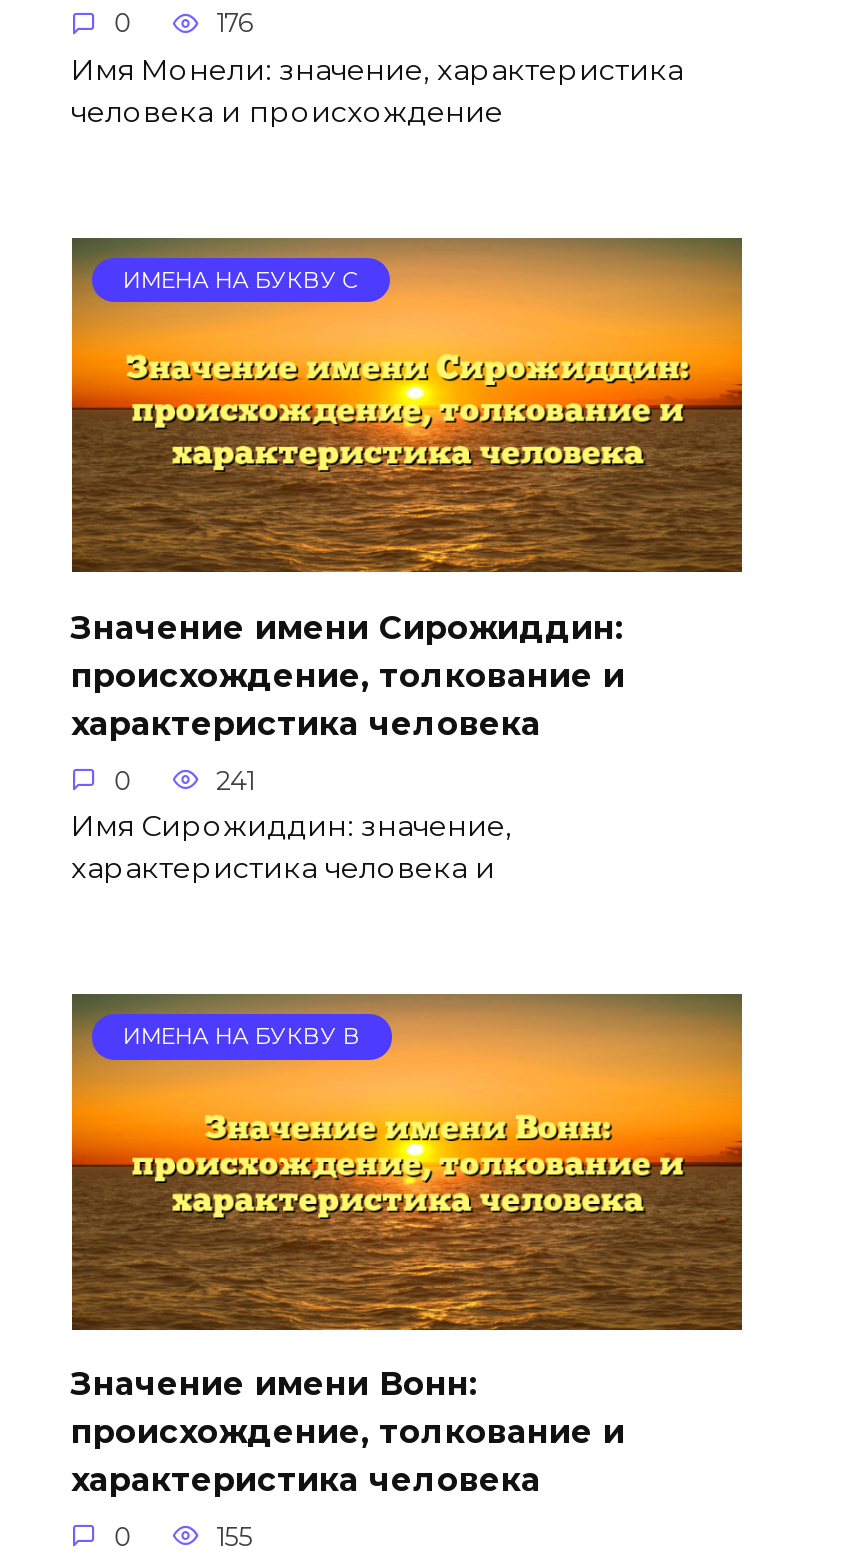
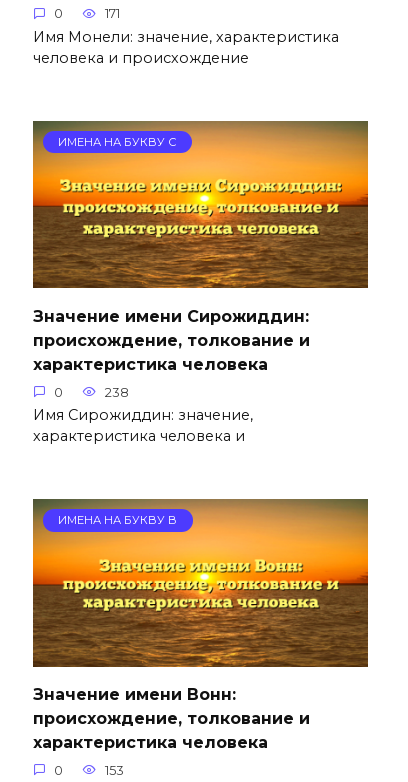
[216,9,254,39] 176 -> [105,6,120,21] 171
[216,765,254,795] 241 -> [105,385,129,400] 238
[216,1522,252,1552] 155 -> [105,763,124,778] 153

